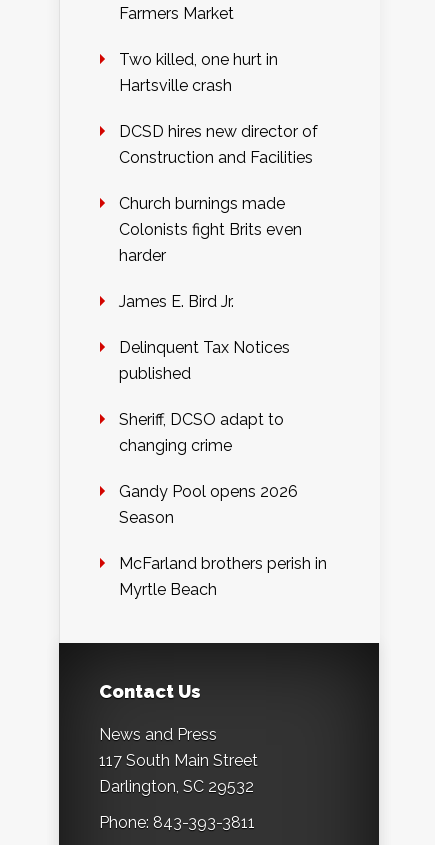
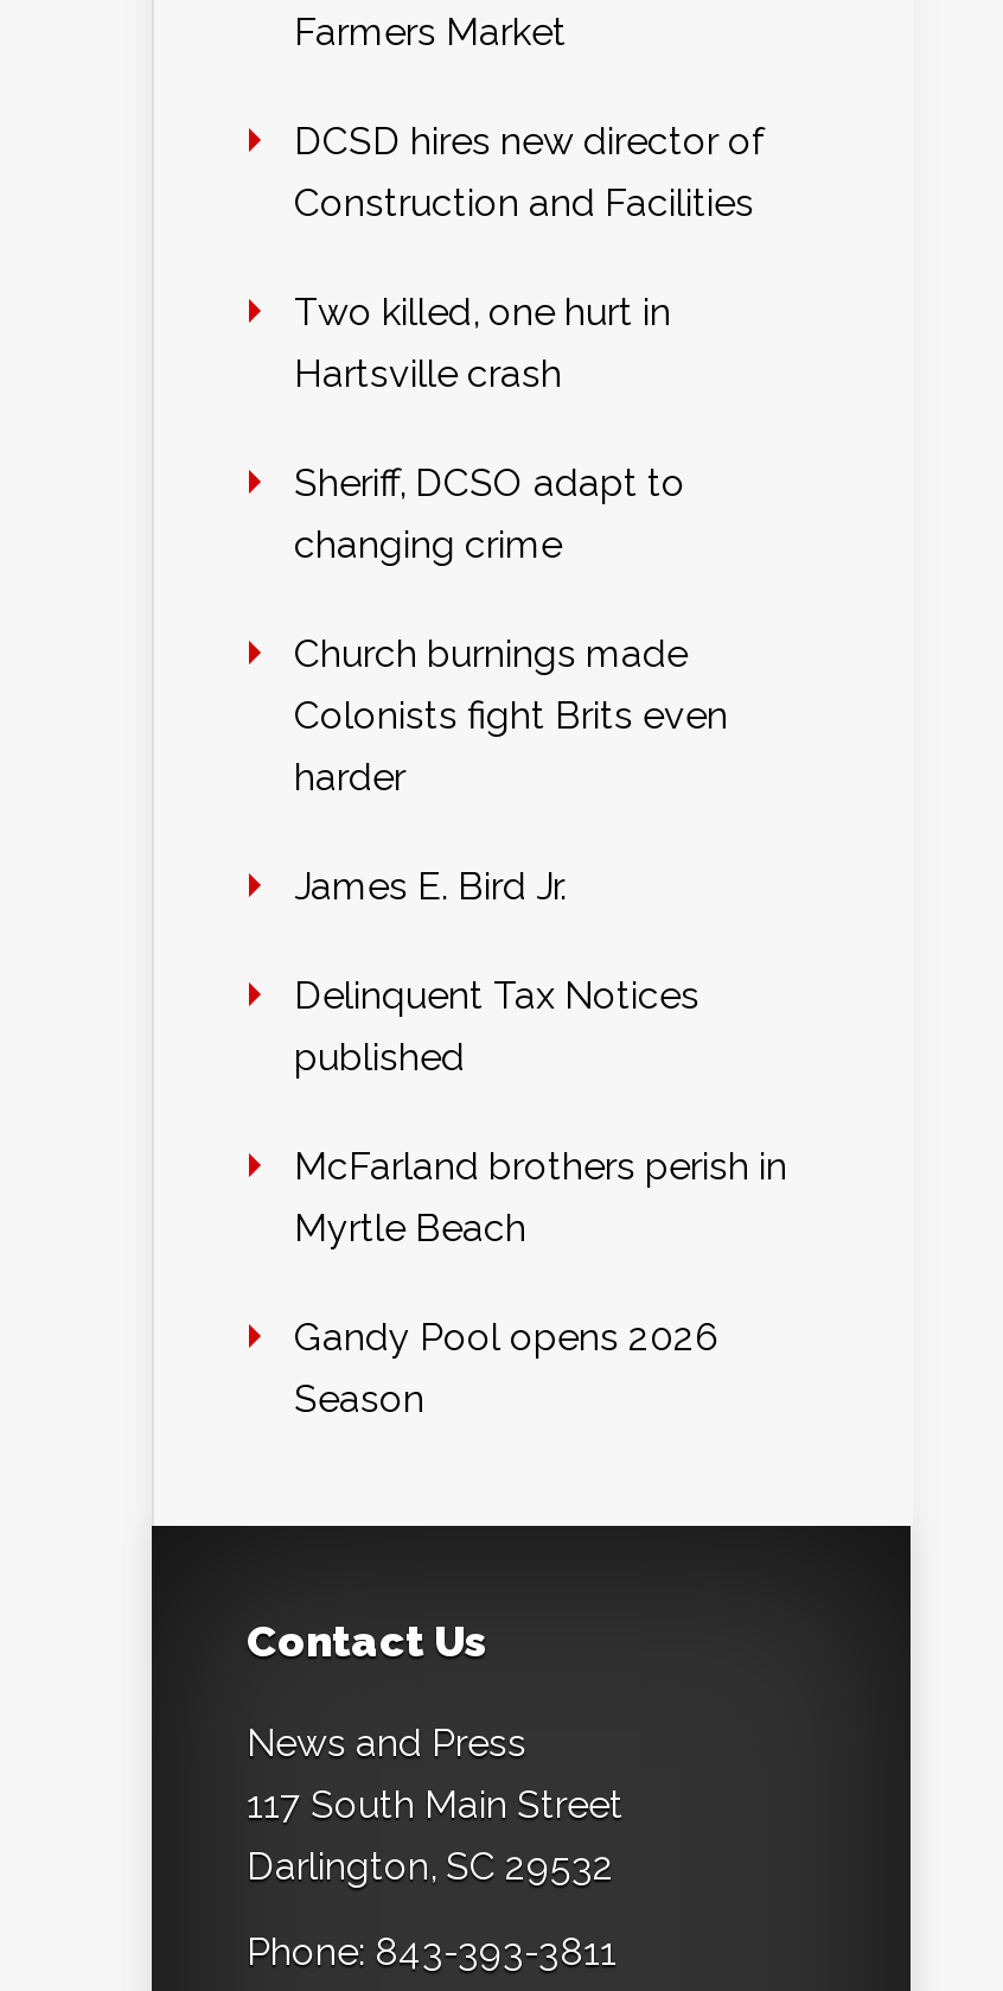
moved [119,50,278,95] -> [294,290,671,397]: Two killed, one hurt in | Hartsville crash
moved [119,122,318,167] -> [294,119,766,226]: DCSD hires new director of | Construction and Facilities
moved [119,194,302,383] -> [294,632,728,1080]: Church burnings made | Colonists fight Brits even | harder | James E. Bird Jr. | Delinquent Tax Notices | published
moved [119,410,284,455] -> [294,461,685,568]: Sheriff, DCSO adapt to | changing crime
moved [119,482,298,527] -> [294,1315,718,1422]: Gandy Pool opens 2026 | Season
moved [119,554,327,599] -> [294,1145,787,1251]: McFarland brothers perish in | Myrtle Beach

